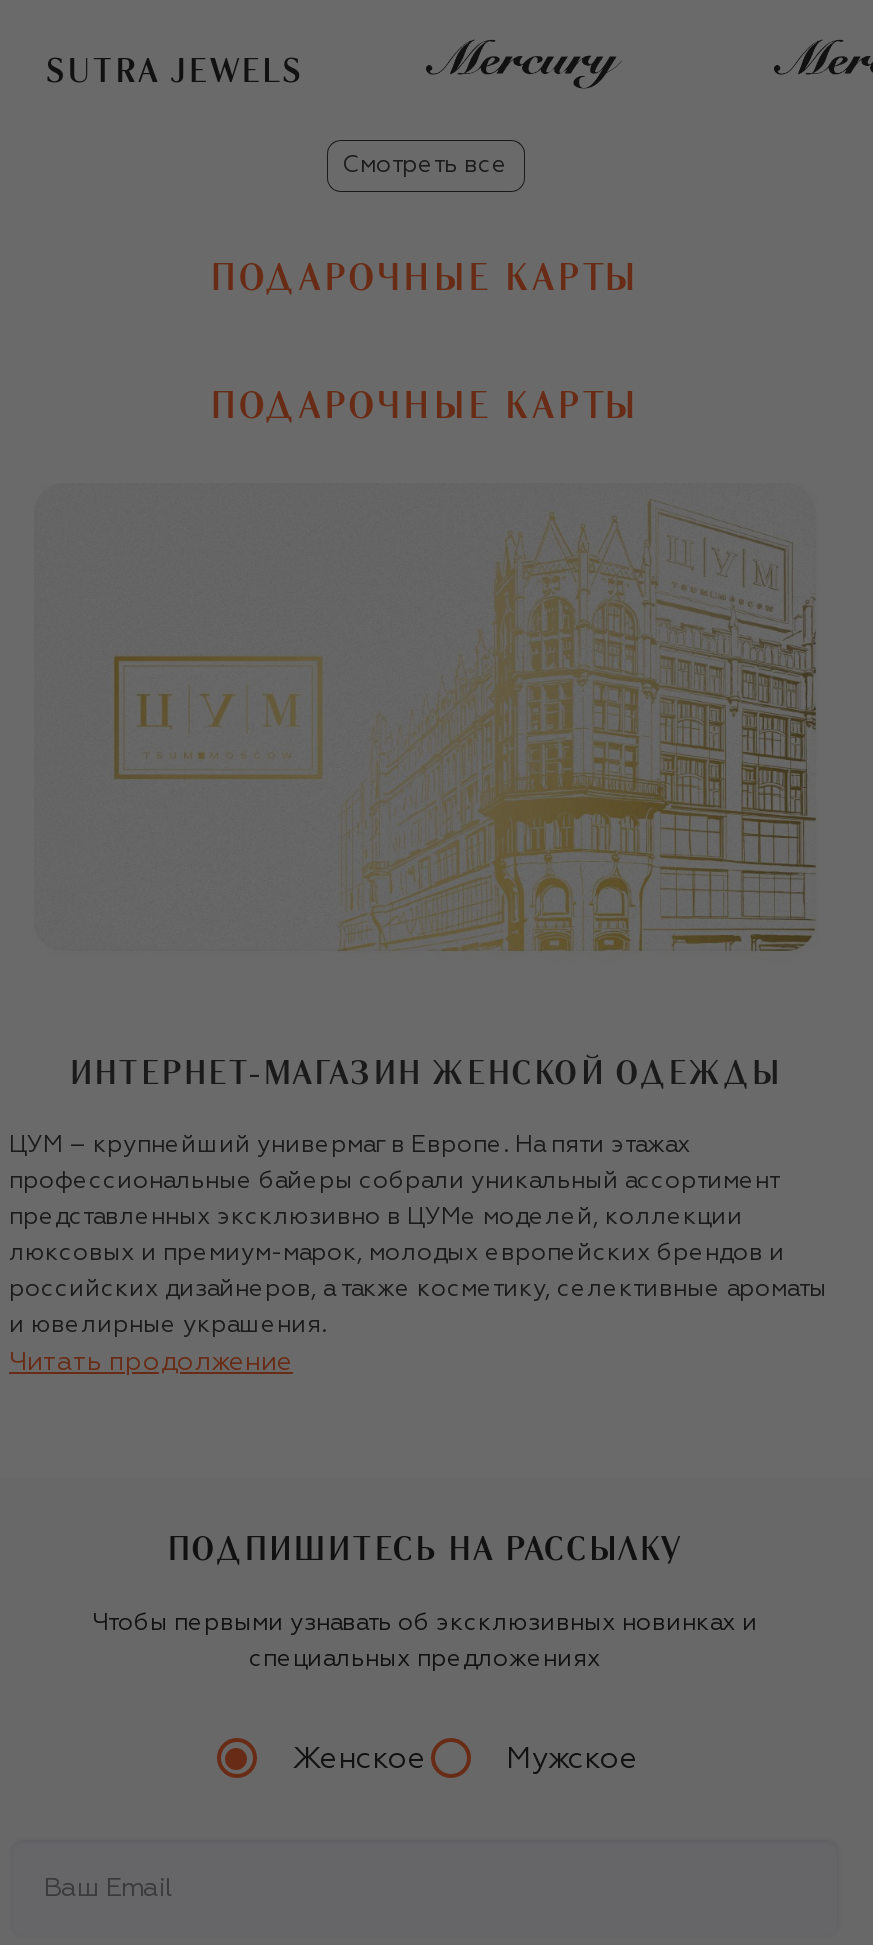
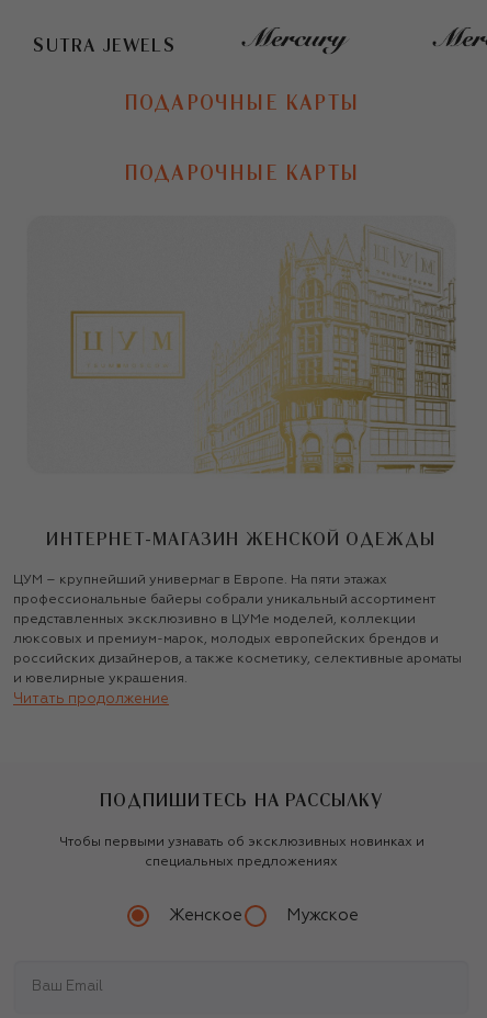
[342,154,508,178] Смотреть все -> none

